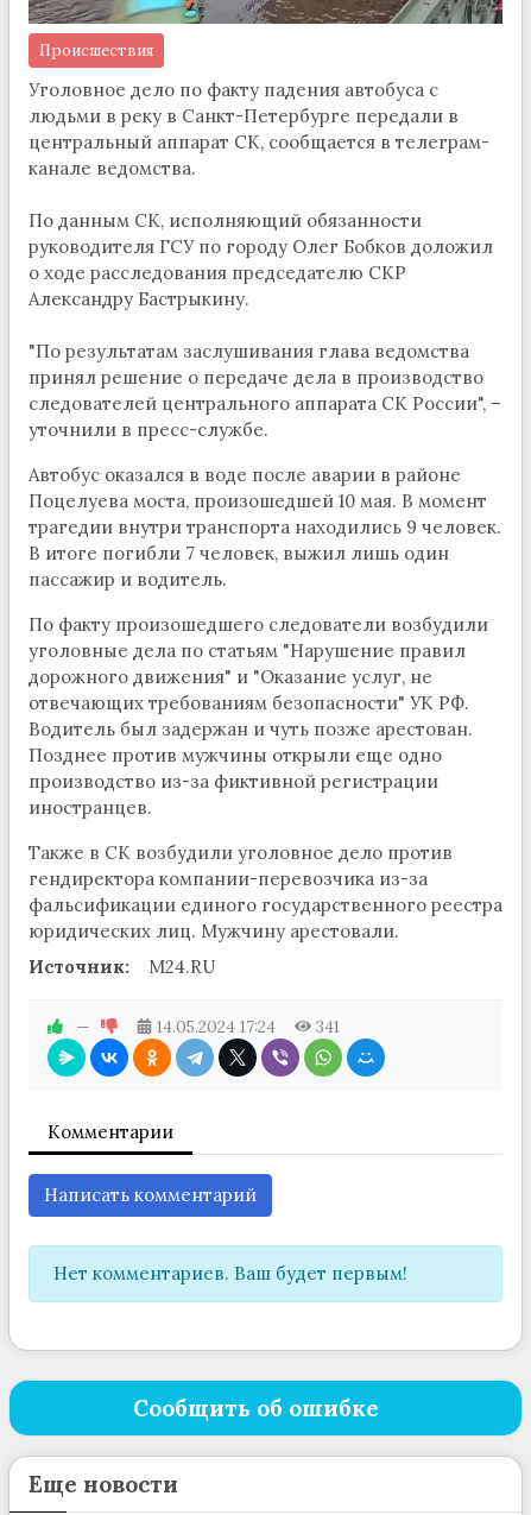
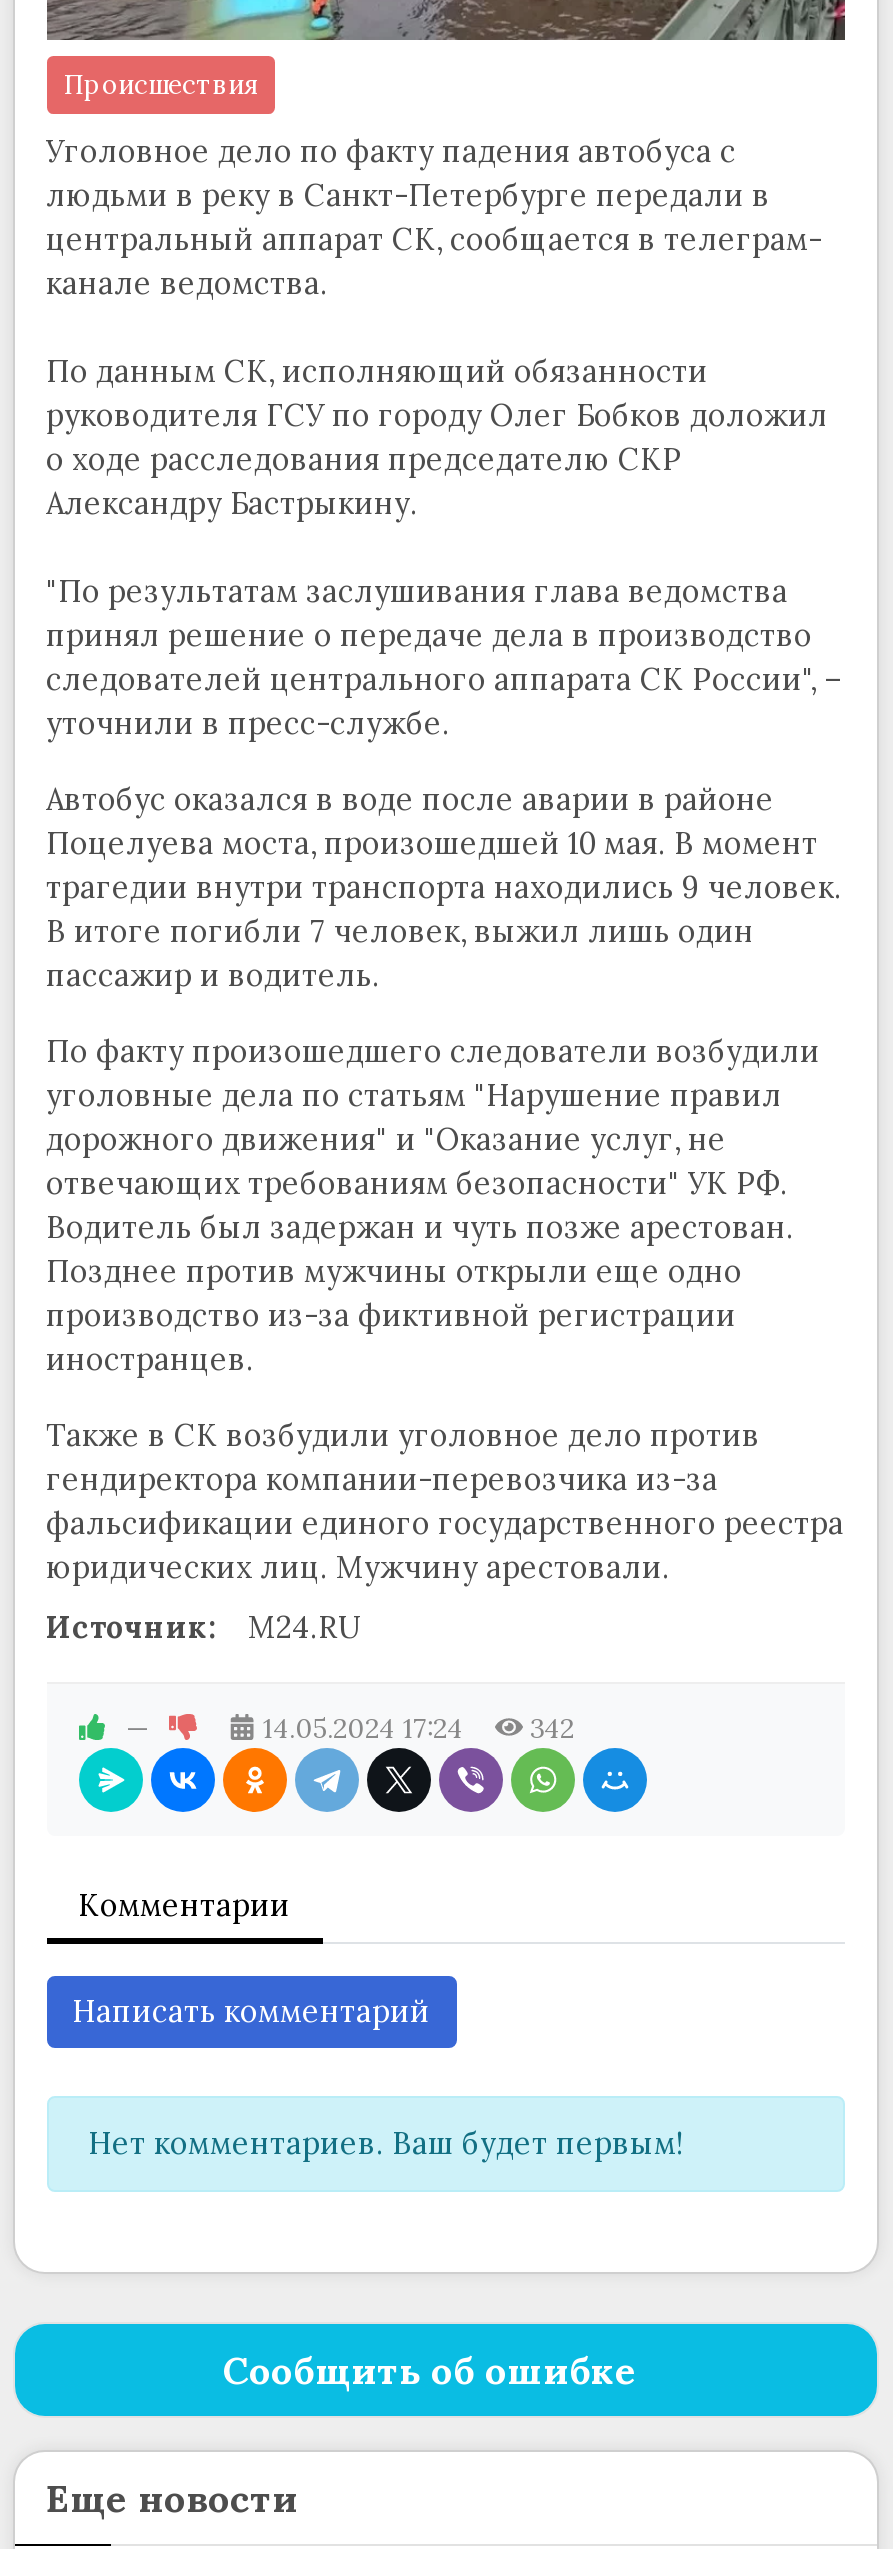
[157,1016,339,1037] 14.05.2024 17:24 341 -> [263,1710,574,1746] 14.05.2024 17:24 342

